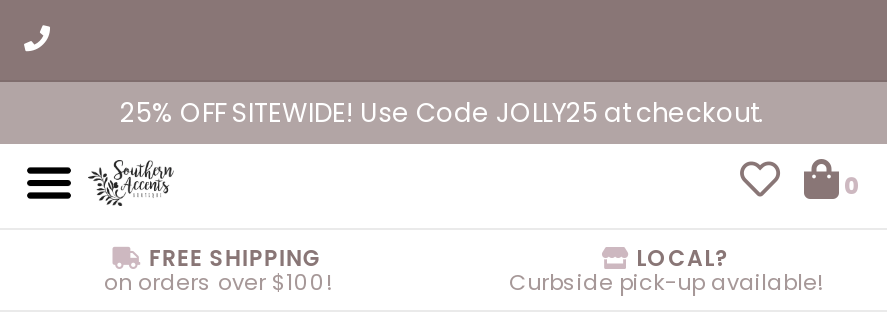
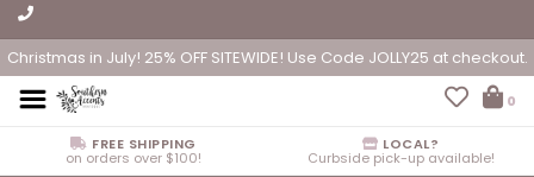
[120,94,764,132] 25% OFF SITEWIDE! Use Code JOLLY25 at checkout. -> [7,46,527,69] Christmas in July! 25% OFF SITEWIDE! Use Code JOLLY25 at checkout.

